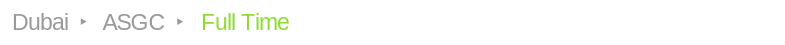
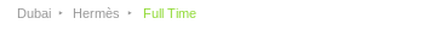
[102,9,164,33] ASGC -> [73,5,120,20] Hermès

